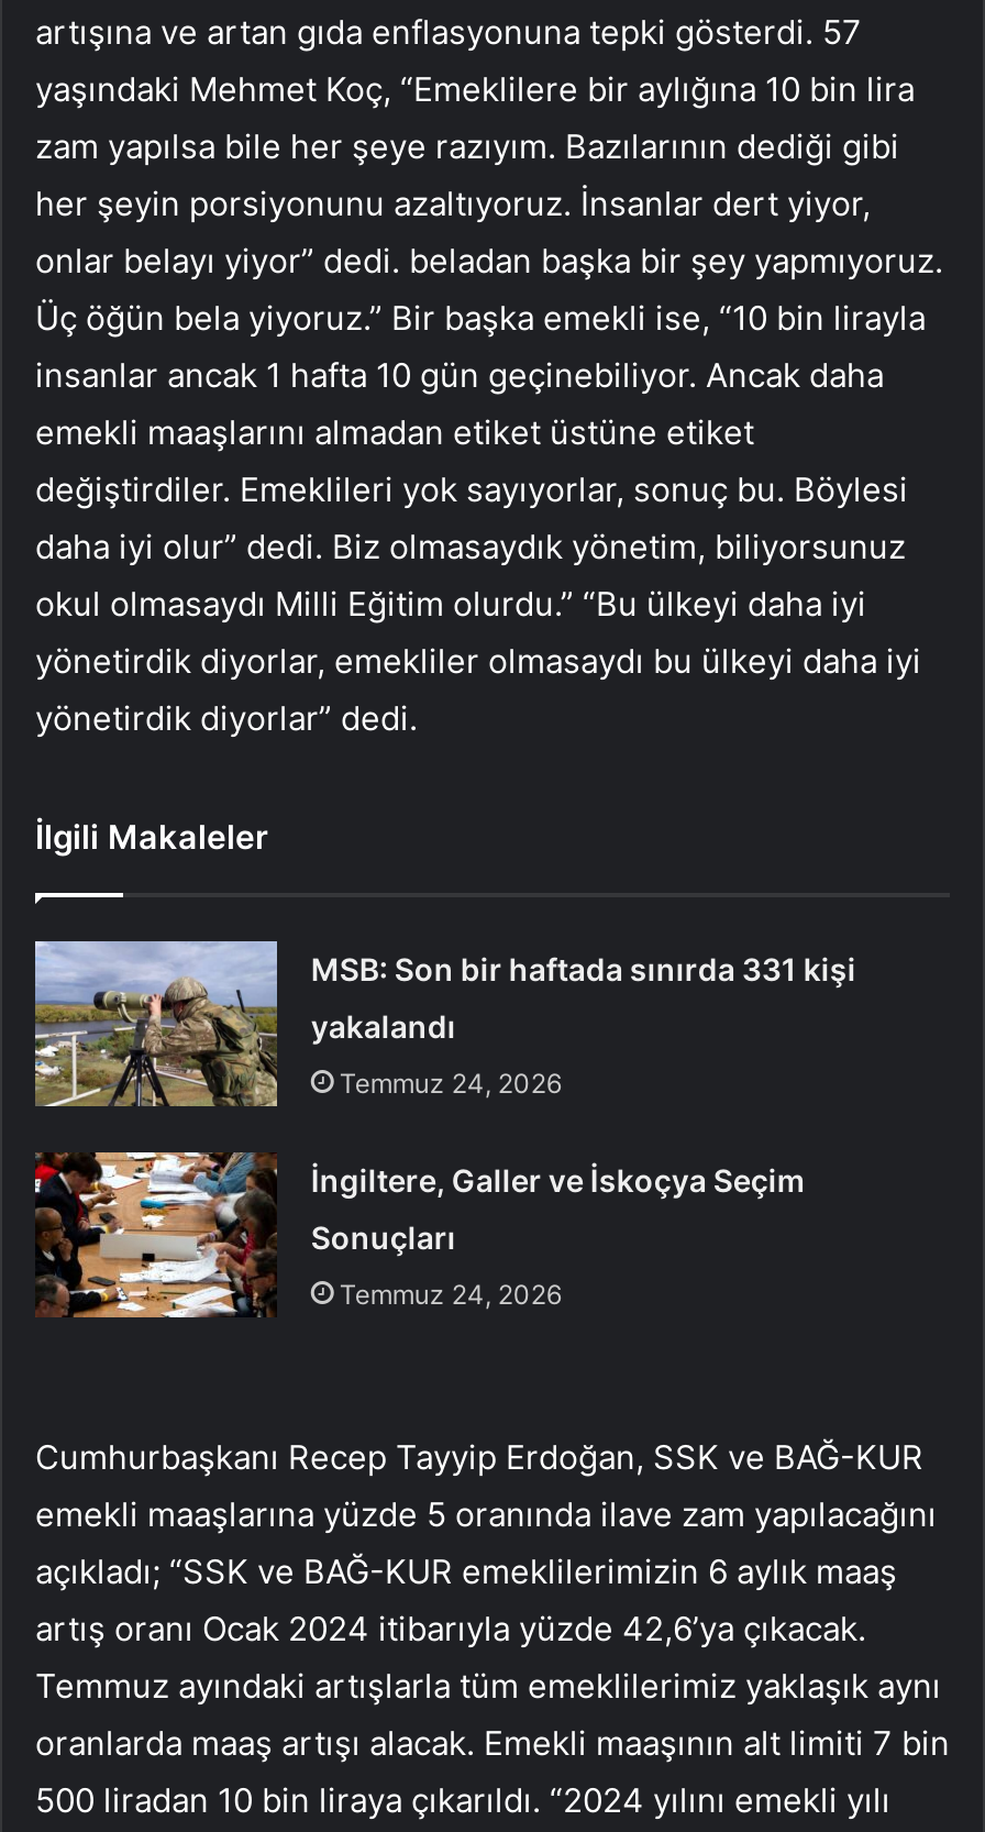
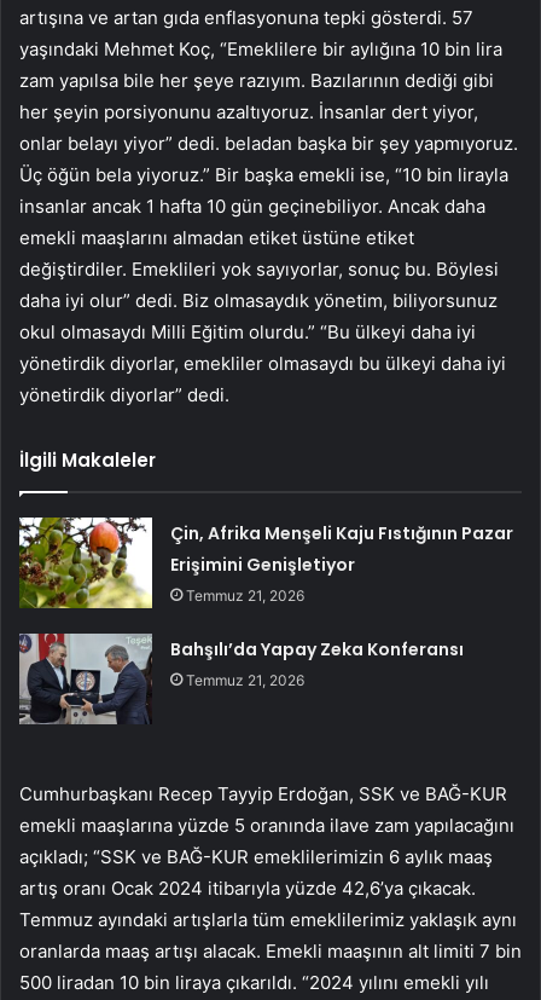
[33,939,856,1311] [image] | MSB: Son bir haftada sınırda 331 kişi | yakalandı | Temmuz 24, 2026 | İngiltere, Galler ve İskoçya Seçim | Sonuçları | Temmuz 24, 2026 -> [18,516,514,689] [image] | Çin, Afrika Menşeli Kaju Fıstığının Pazar | Erişimini Genişletiyor | Temmuz 21, 2026 | Bahşılı’da Yapay Zeka Konferansı | Temmuz 21, 2026
[33,1150,277,1320] [image] -> [18,632,153,726] [image]

